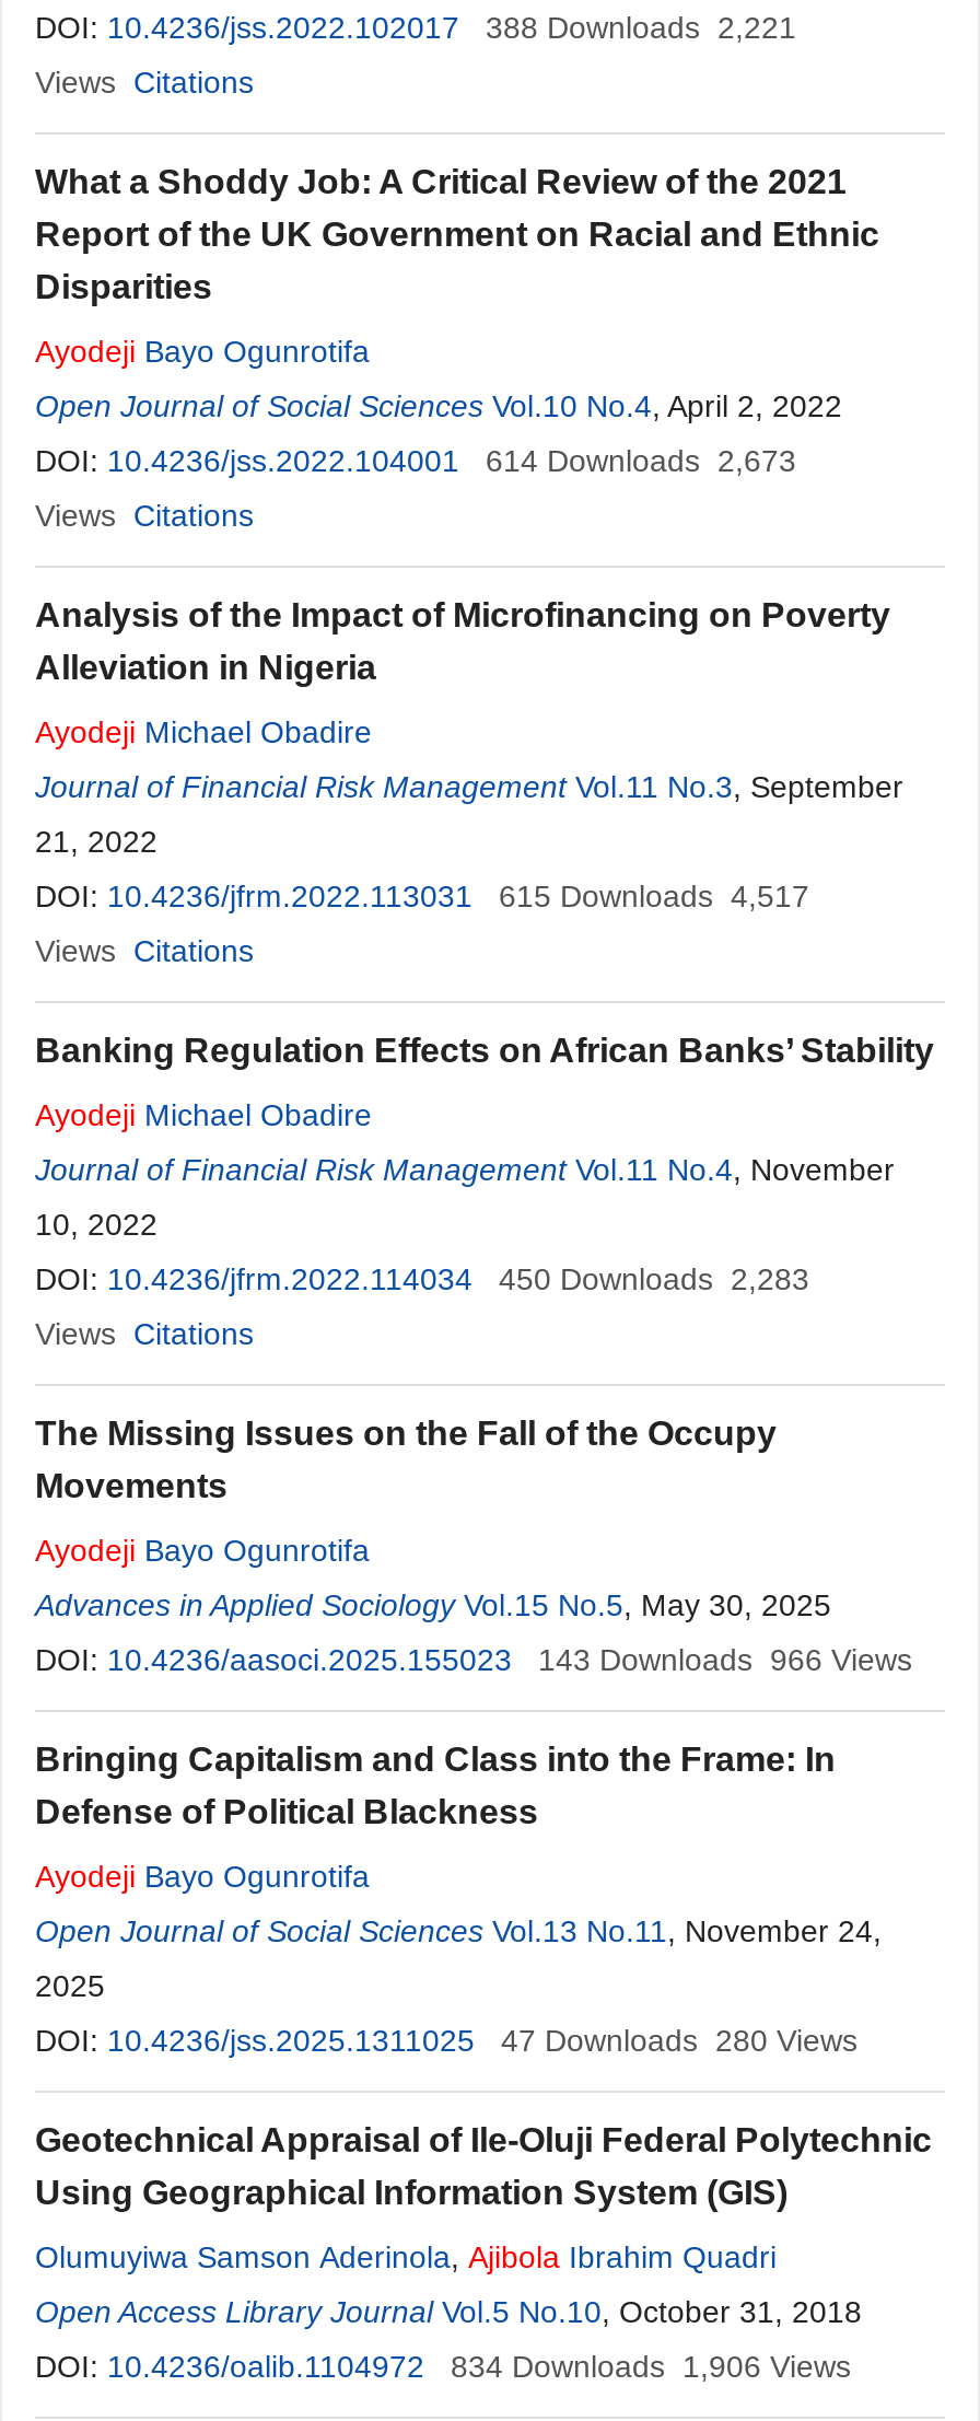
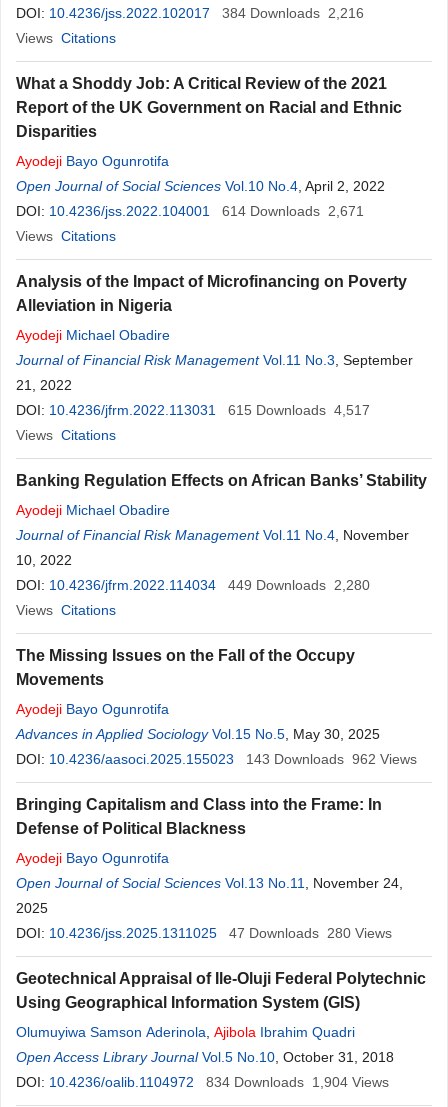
[35,10,796,45] DOI: 10.4236/jss.2022.102017 388 Downloads 2,221 -> [16,5,364,21] DOI: 10.4236/jss.2022.102017 384 Downloads 2,216
[35,443,796,478] DOI: 10.4236/jss.2022.104001 614 Downloads 2,673 -> [16,203,364,219] DOI: 10.4236/jss.2022.104001 614 Downloads 2,671
[35,1261,809,1296] DOI: 10.4236/jfrm.2022.114034 450 Downloads 2,283 -> [16,577,370,593] DOI: 10.4236/jfrm.2022.114034 449 Downloads 2,280
[538,1642,912,1677] 143 Downloads 966 Views -> [246,751,417,767] 143 Downloads 962 Views
[451,2349,851,2384] 834 Downloads 1,906 Views -> [206,1074,389,1090] 834 Downloads 1,904 Views

